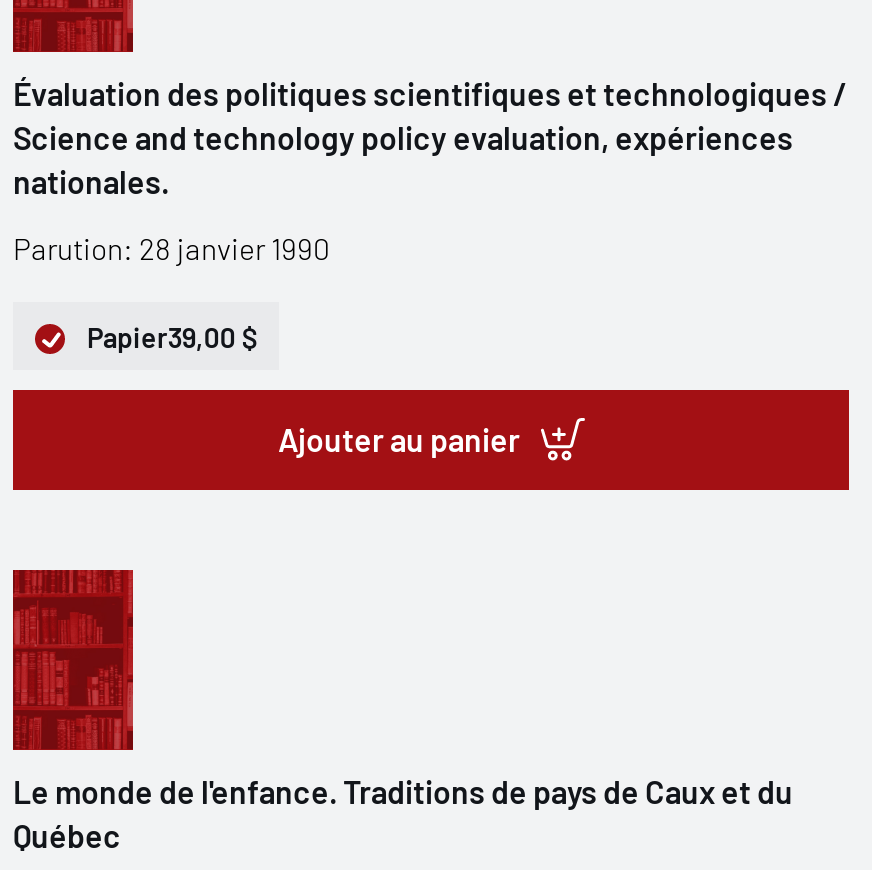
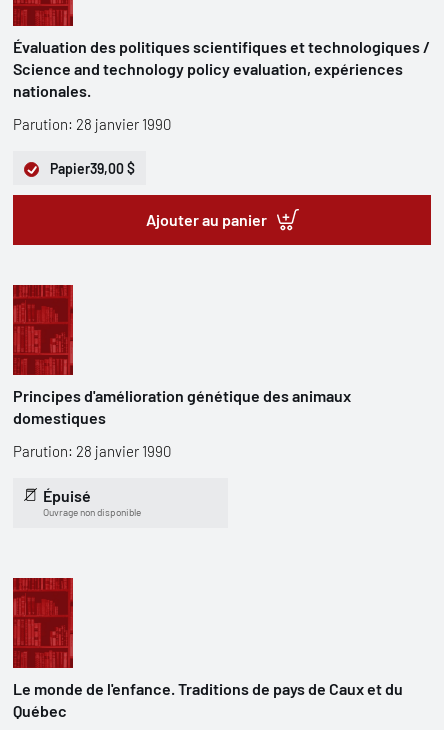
none -> [13,386,351,518] Principes d'amélioration génétique des animaux | domestiques | Parution: 28 janvier 1990 | Épuisé | Ouvrage non disponible

